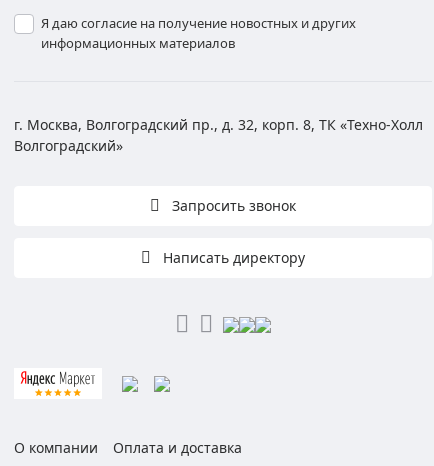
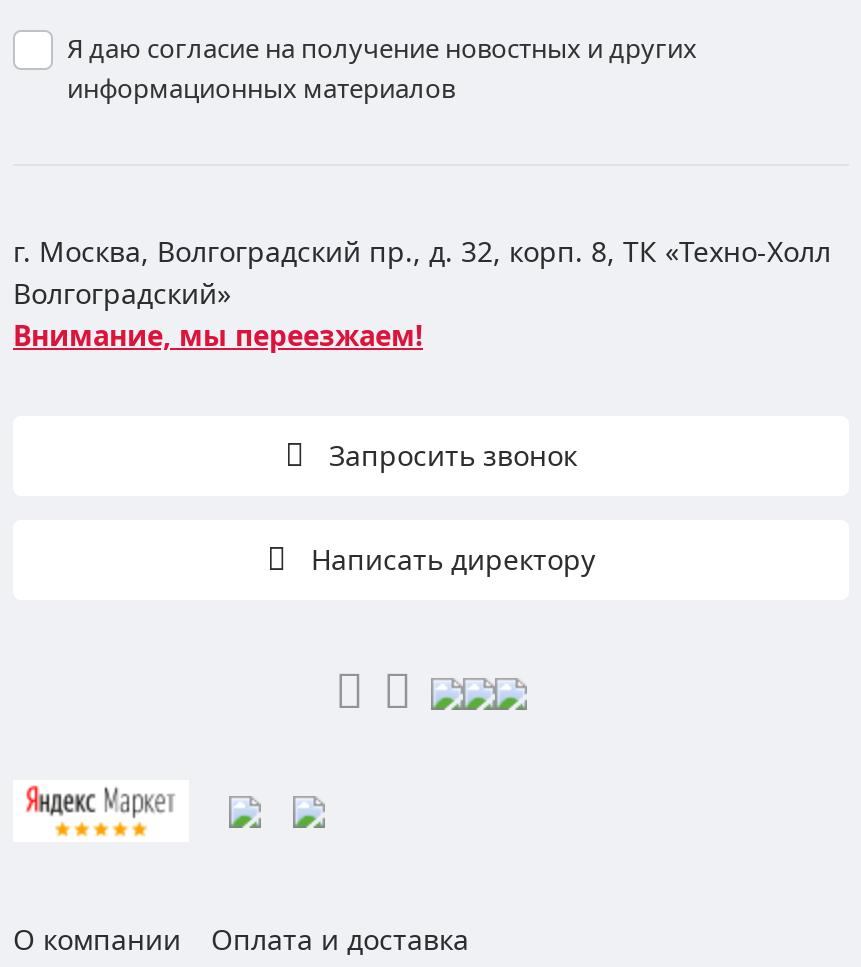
none -> [13,316,423,354] Внимание, мы переезжаем!

